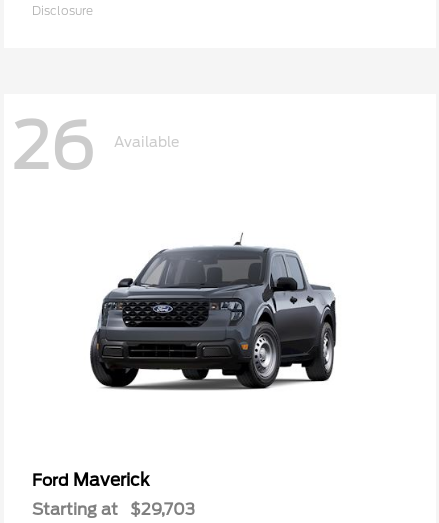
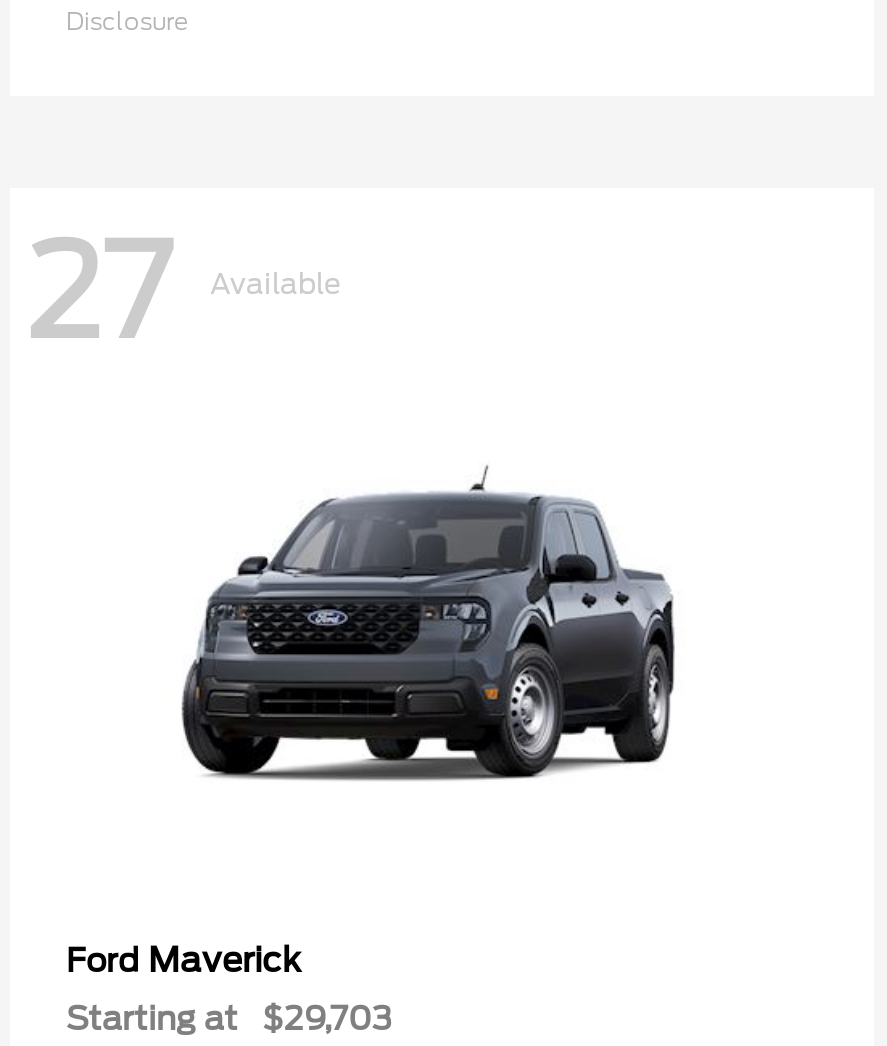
[12,108,179,184] 26 Available -> [26,216,340,368] 27 Available

